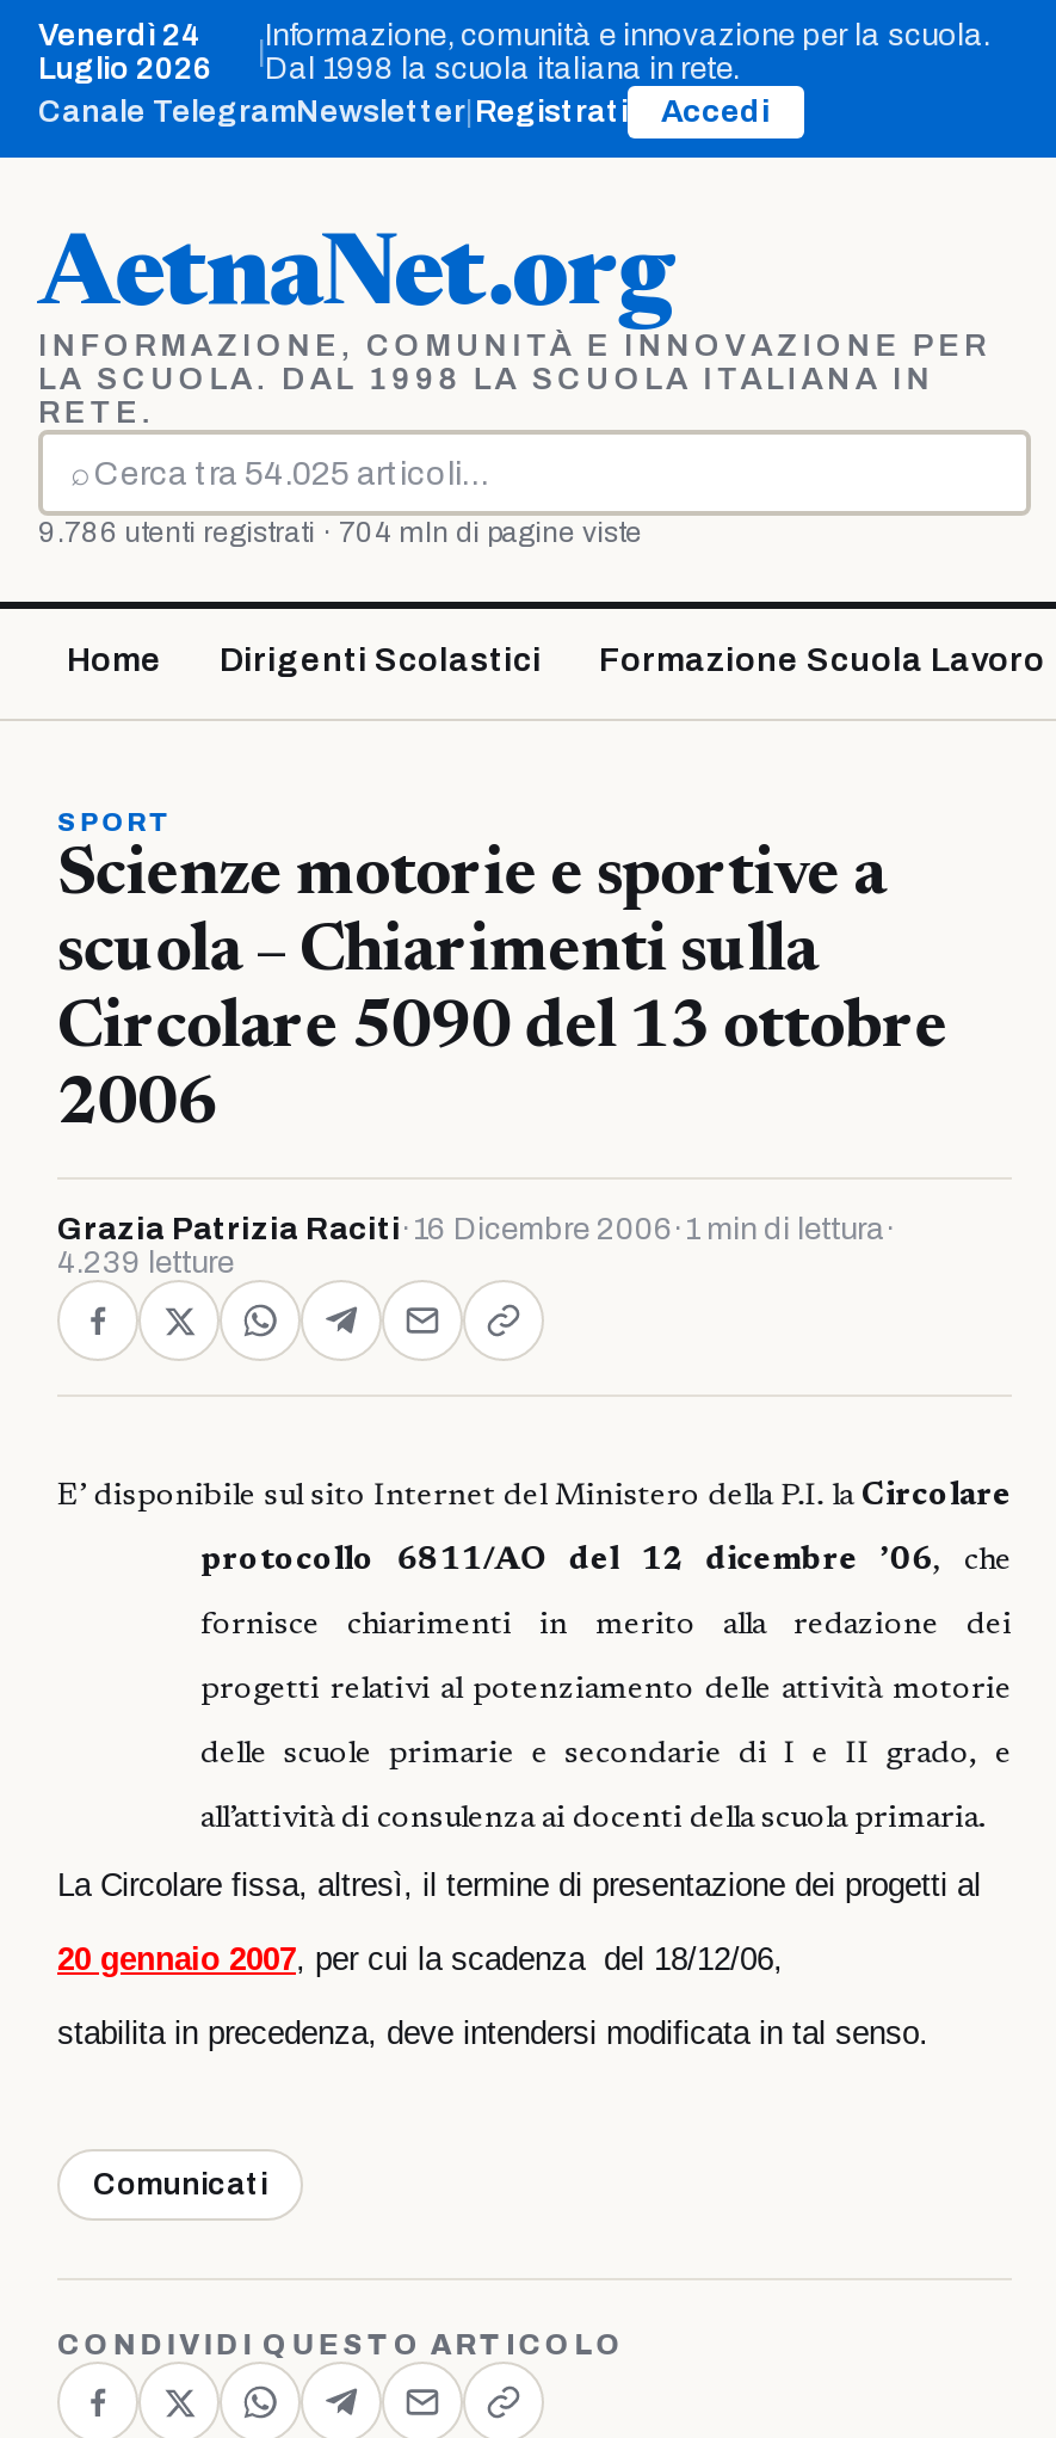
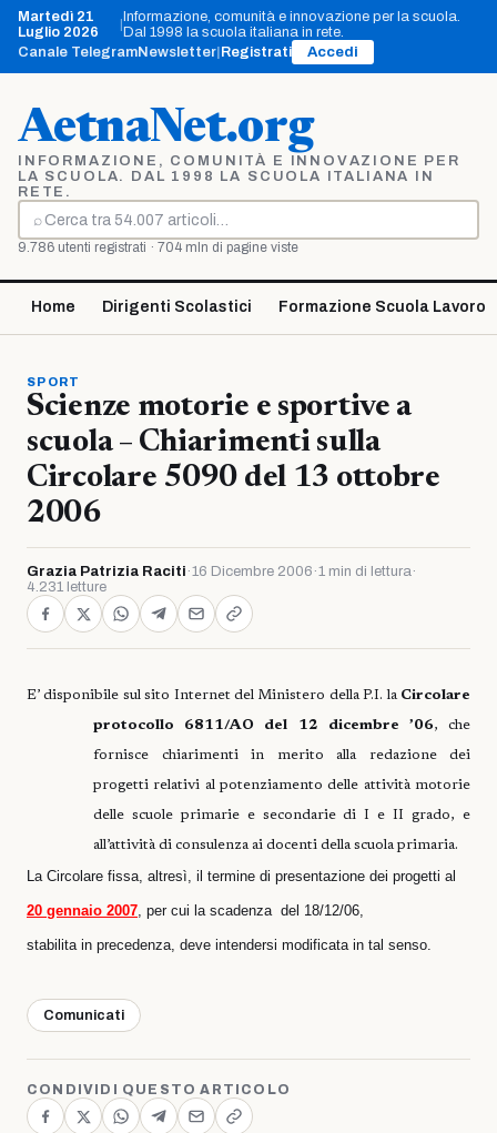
[38,19,203,53] Venerdì 24 -> [18,9,94,24] Martedì 21
[57,1246,234,1280] 4.239 letture -> [27,579,106,595] 4.231 letture

